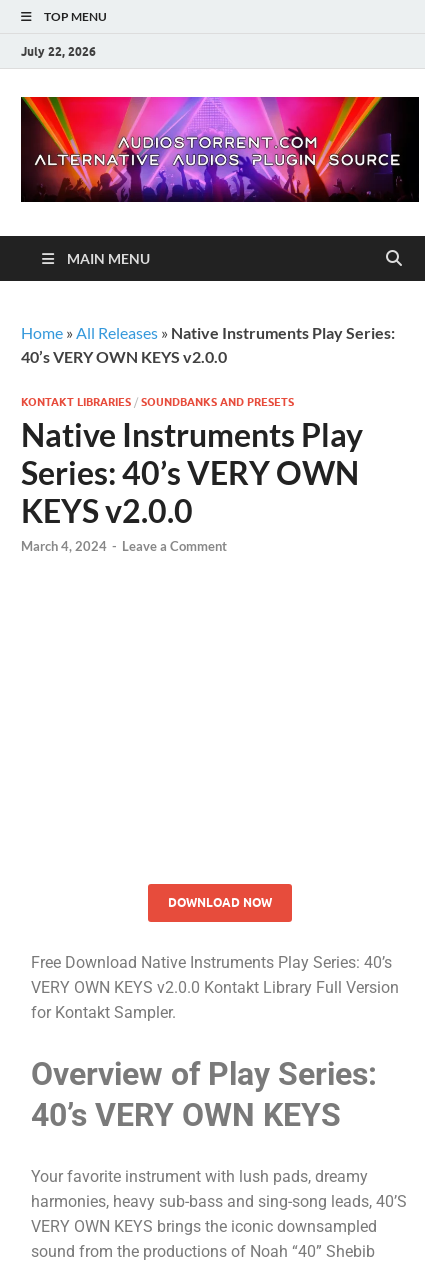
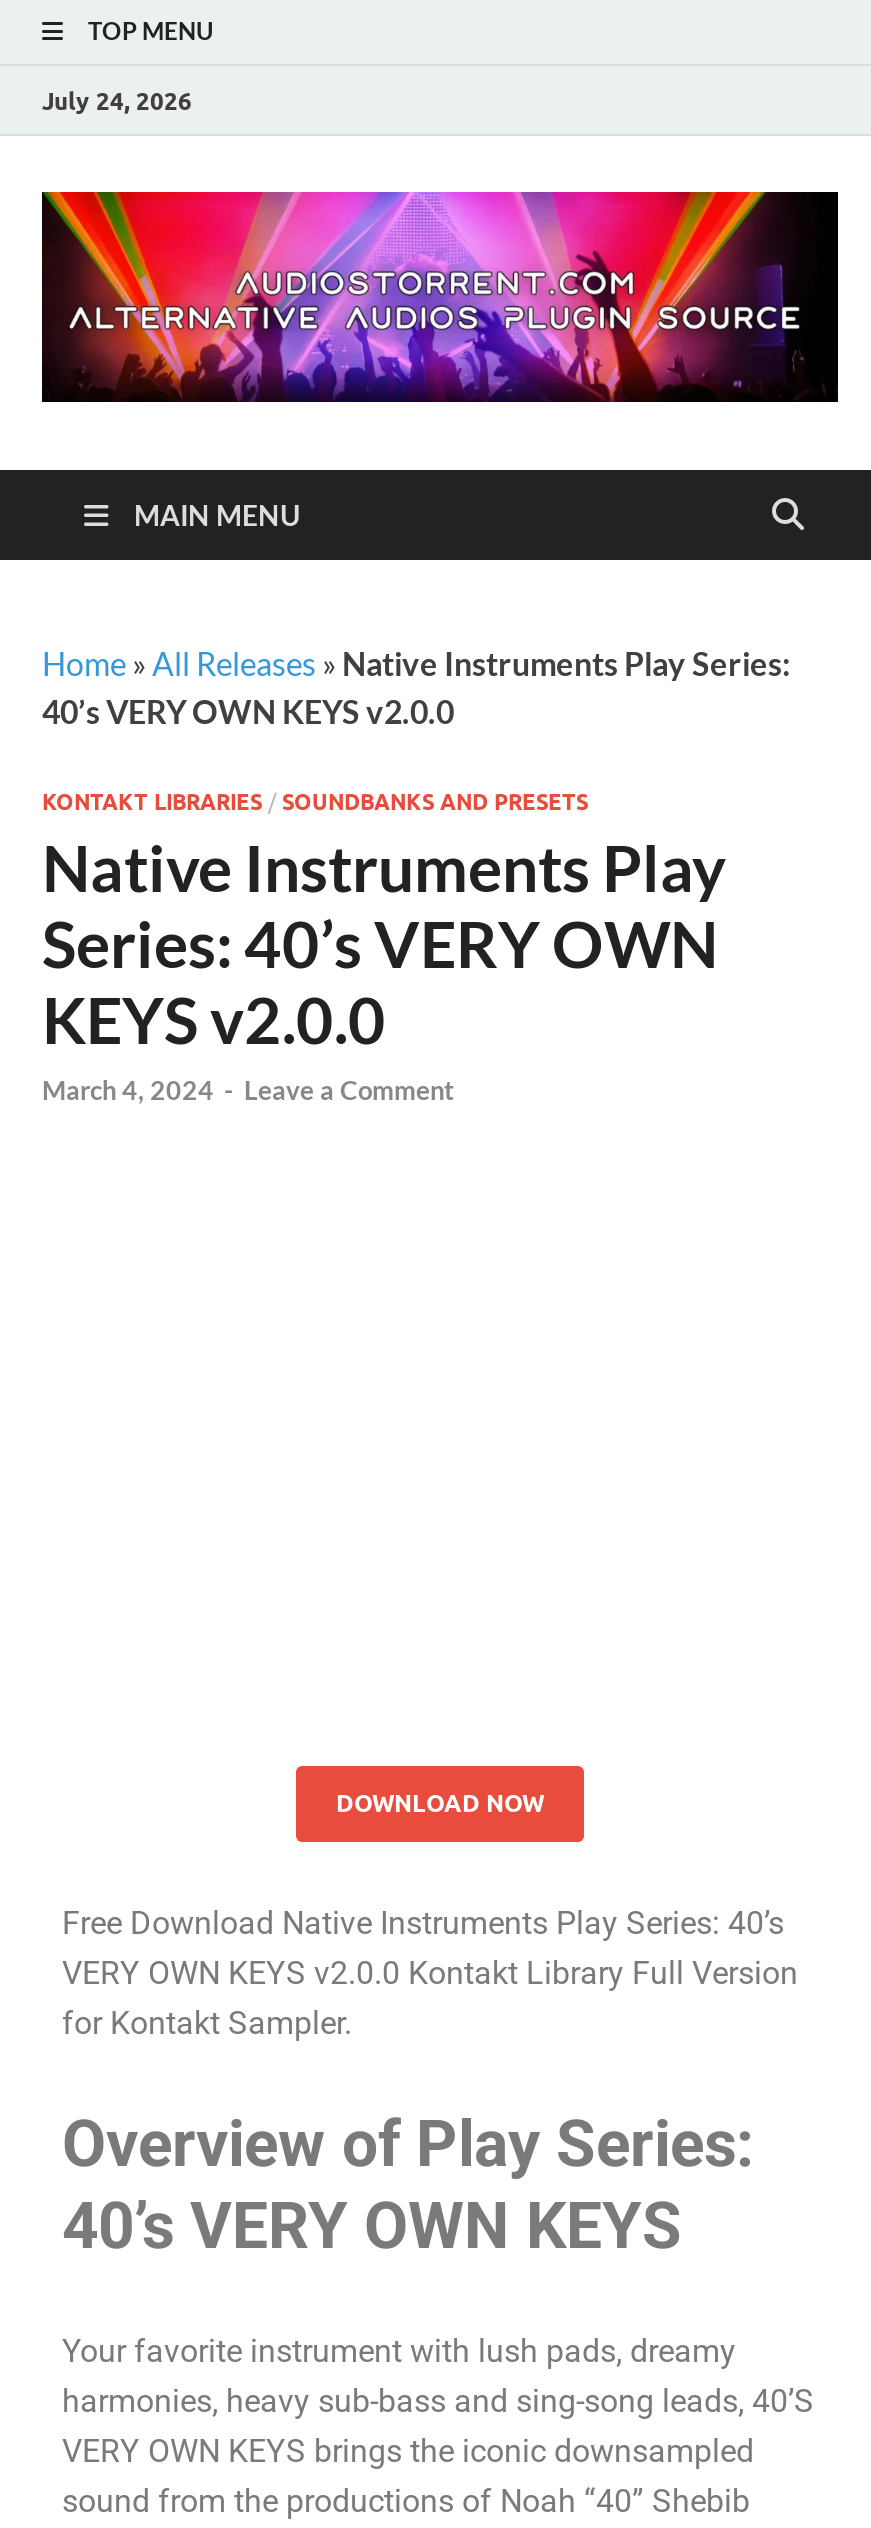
[21,43,96,58] July 22, 2026 -> [42,85,192,115] July 24, 2026

